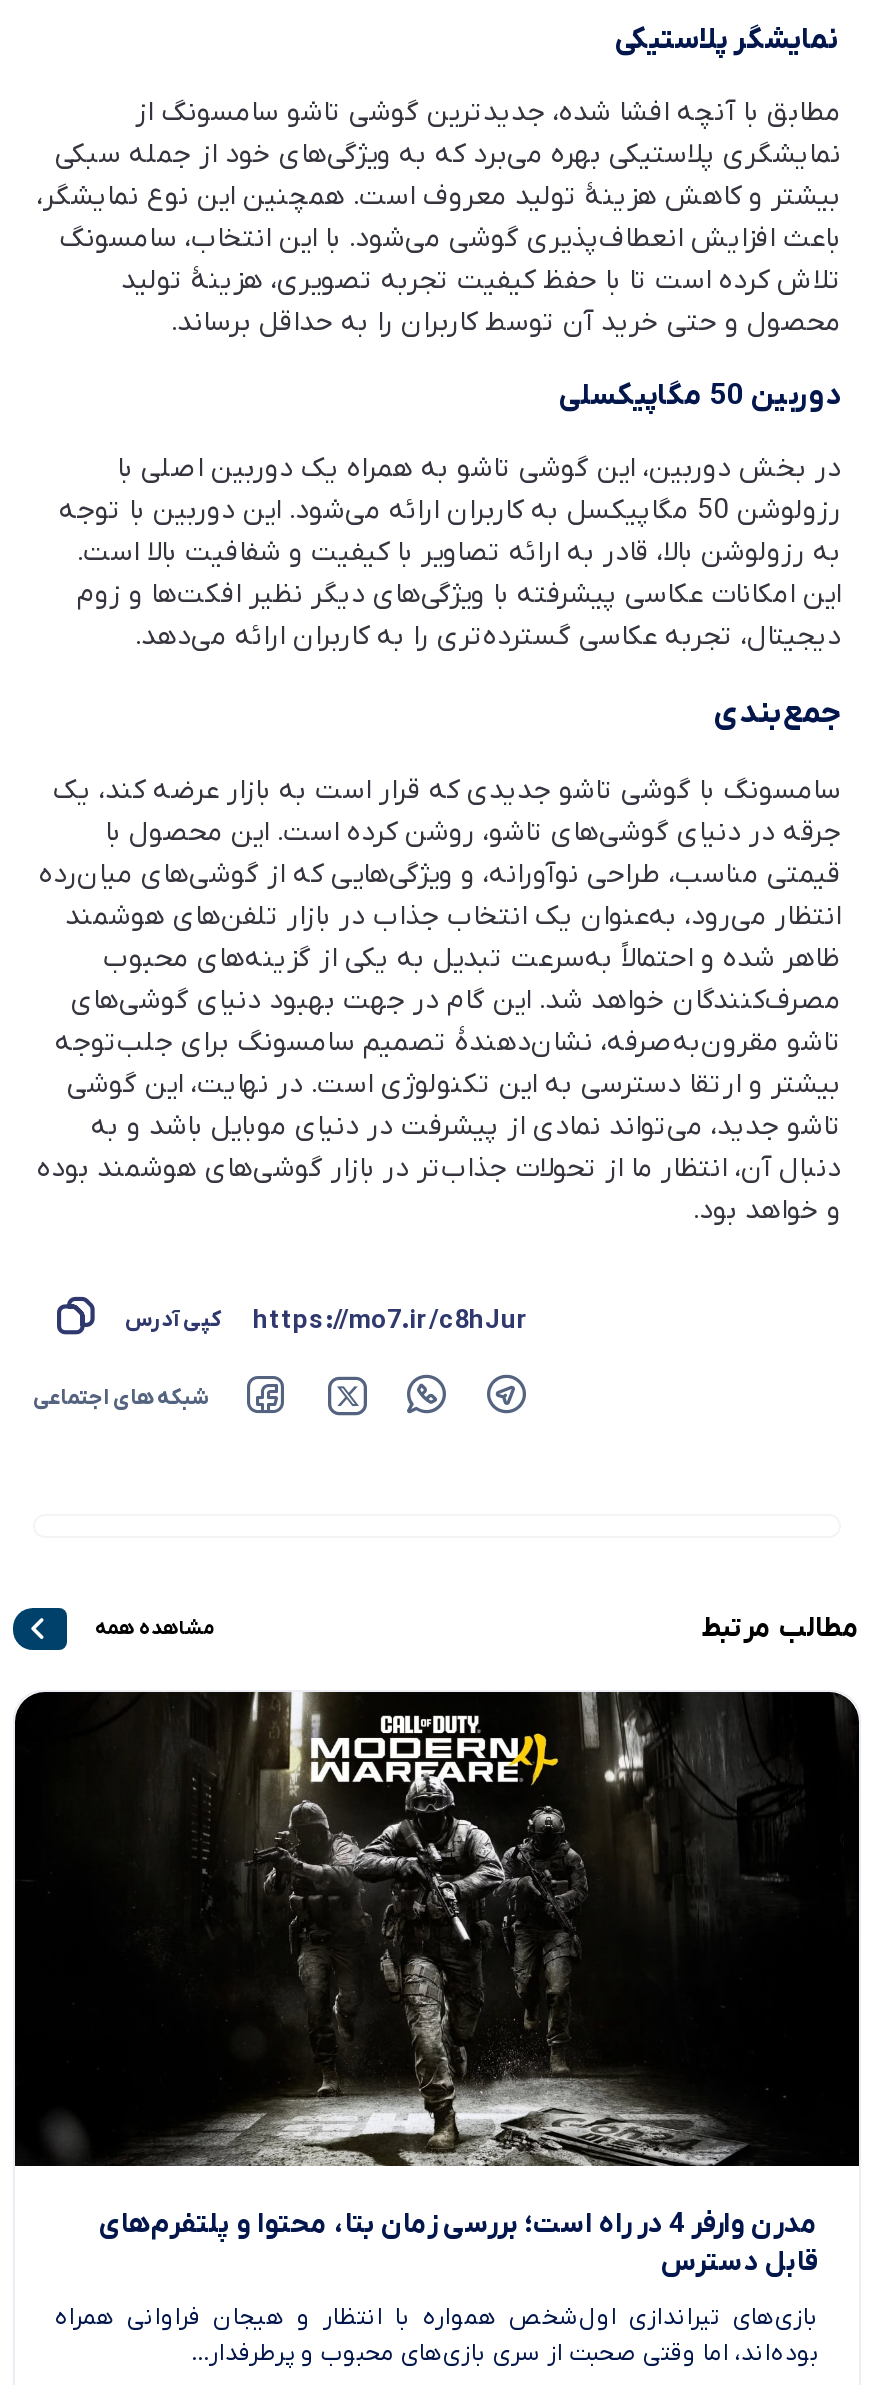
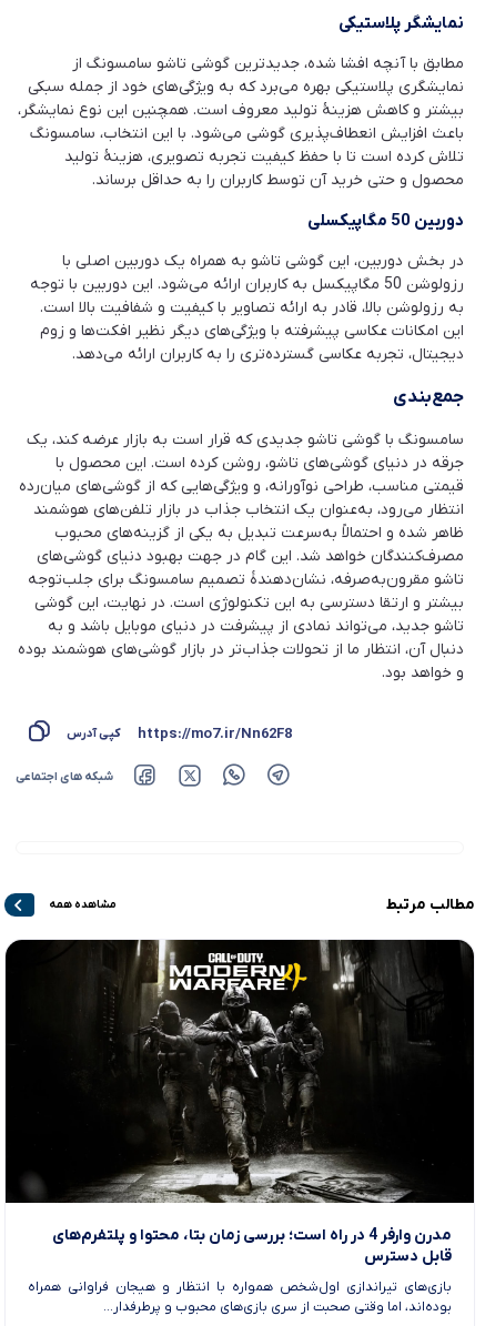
[253,1303,529,1337] https://mo7.ir/c8hJur -> [137,724,291,743] https://mo7.ir/Nn62F8

